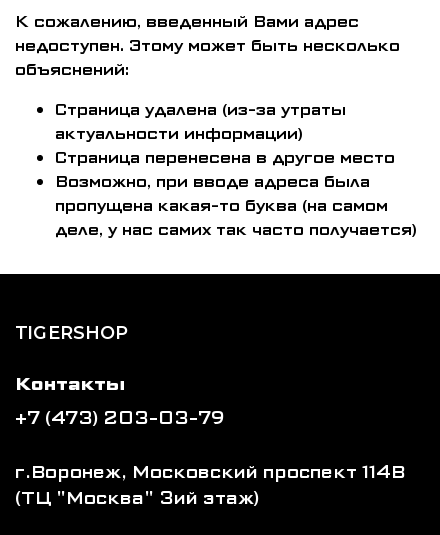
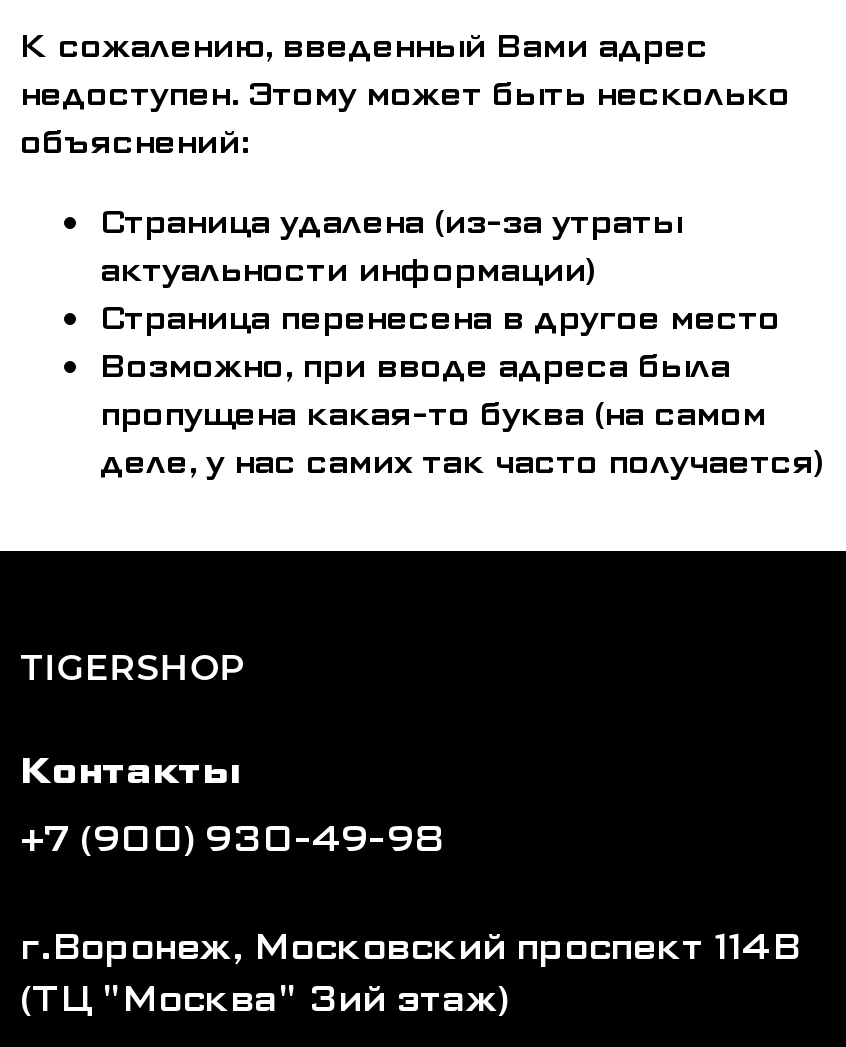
[15,405,225,431] +7 (473) 203-03-79 -> [20,813,446,865] +7 (900) 930-49-98

